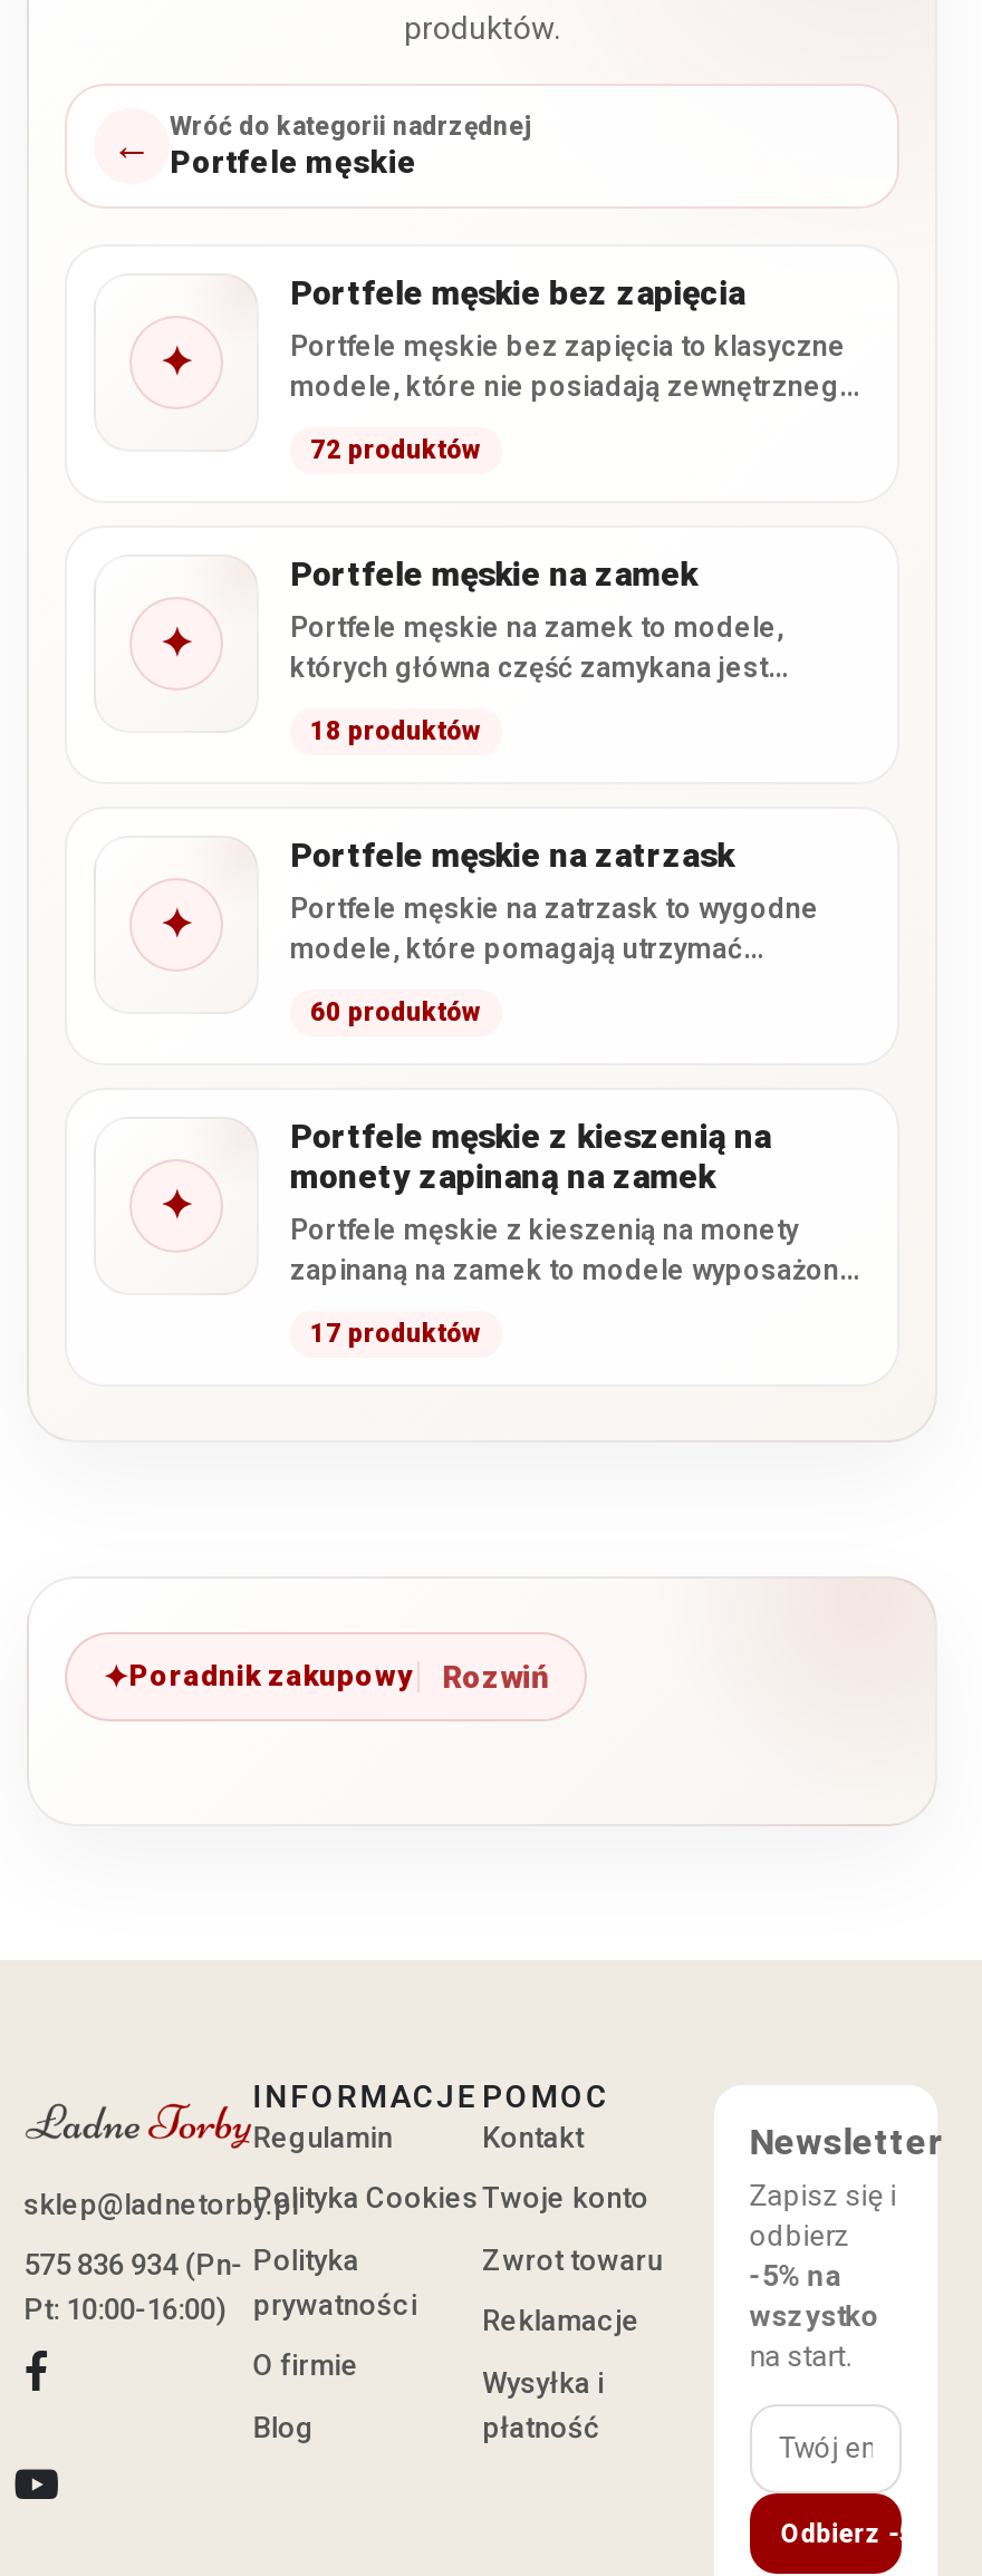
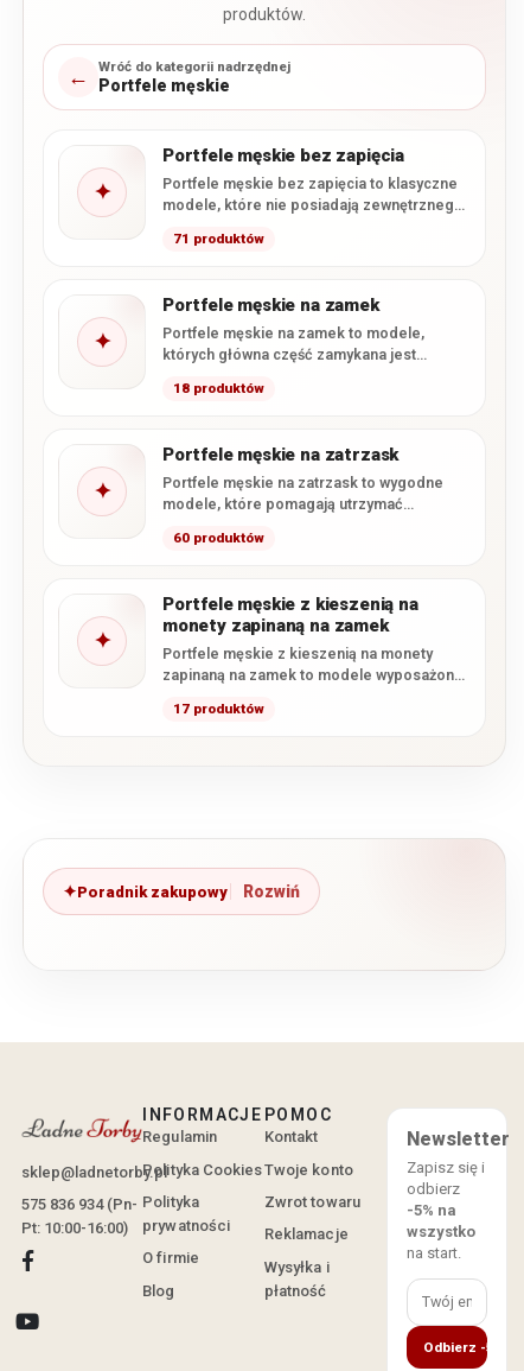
[310,433,482,465] 72 produktów -> [173,231,264,247] 71 produktów

